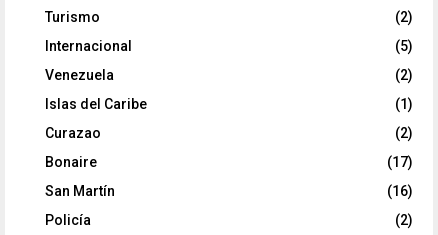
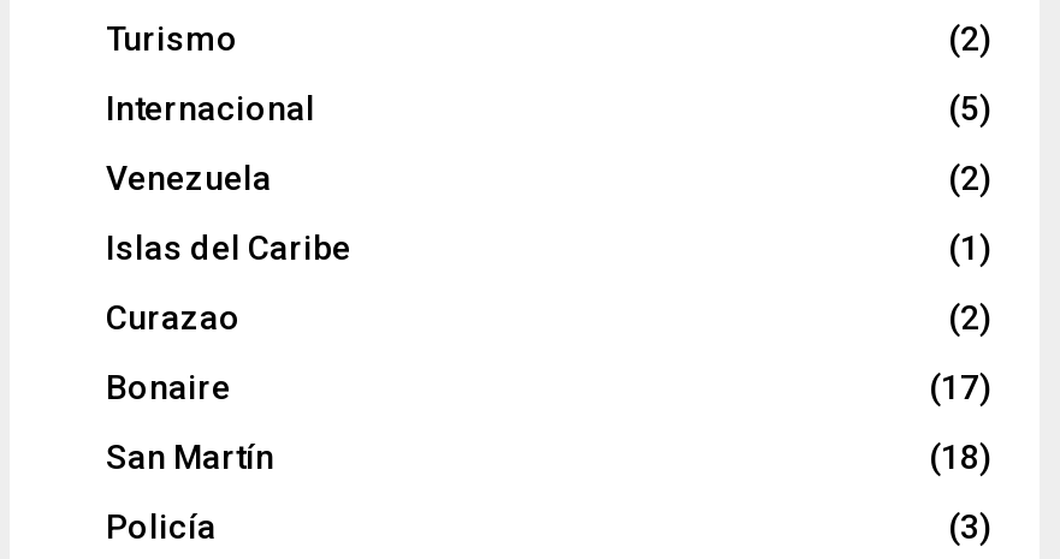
[387,183,413,199] (16) -> [929,437,991,475] (18)
[395,212,413,228] (2) -> [948,506,991,545] (3)

